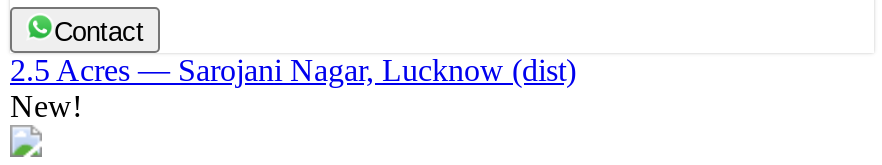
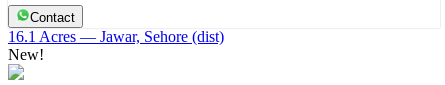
[10,54,576,88] 2.5 Acres— Sarojani Nagar, Lucknow (dist) -> [8,28,224,45] 16.1 Acres— Jawar, Sehore (dist)

